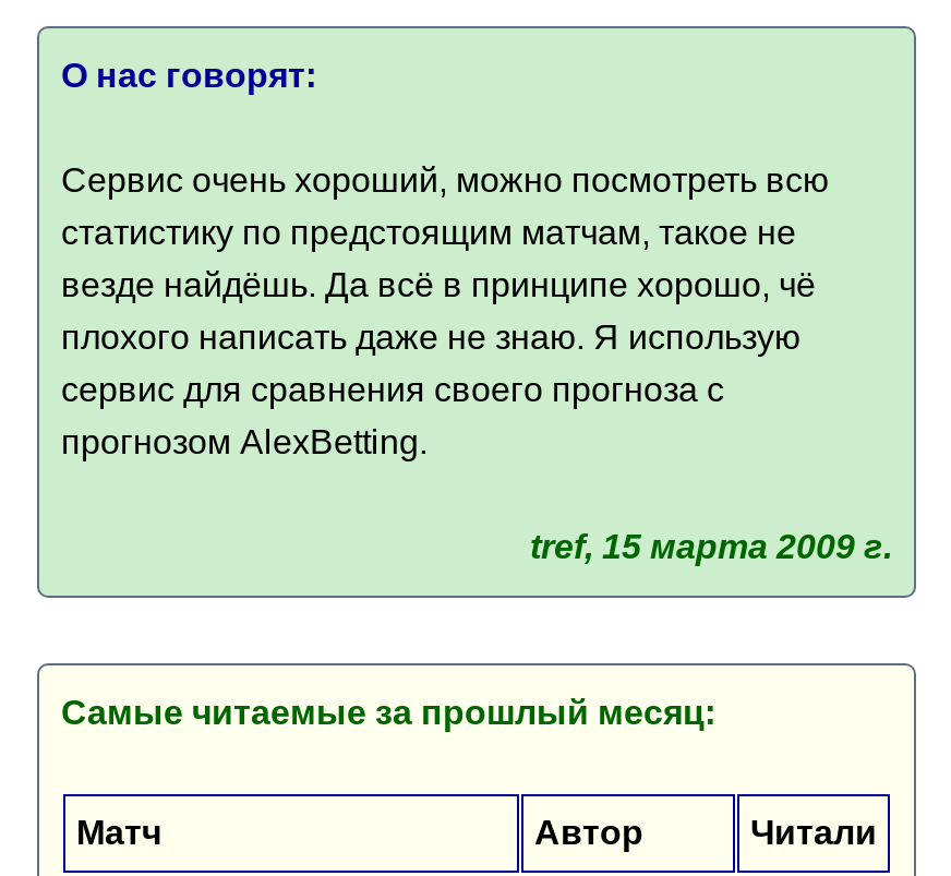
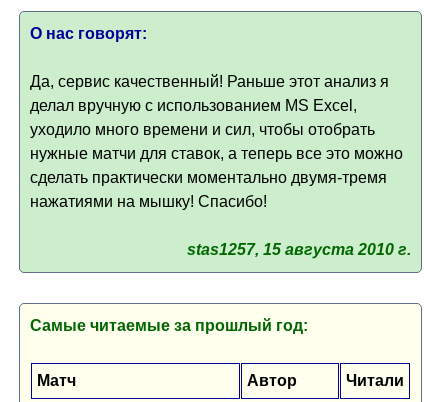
[61,161,829,460] Сервис очень хороший, можно посмотреть всю | статистику по предстоящим матчам, такое не | везде найдёшь. Да всё в принципе хорошо, чё | плохого написать даже не знаю. Я использую | сервис для сравнения своего прогноза с | прогнозом AlexBetting. -> [30,73,403,210] Да, сервис качественный! Раньше этот анализ я | делал вручную с использованием MS Excel, | уходило много времени и сил, чтобы отобрать | нужные матчи для ставок, а теперь все это можно | сделать практически моментально двумя-тремя | нажатиями на мышку! Спасибо!
[530,528,892,565] tref, 15 марта 2009 г. -> [187,241,411,258] stas1257, 15 августа 2010 г.
[61,694,715,731] Самые читаемые за прошлый месяц: -> [30,317,308,334] Самые читаемые за прошлый год:

